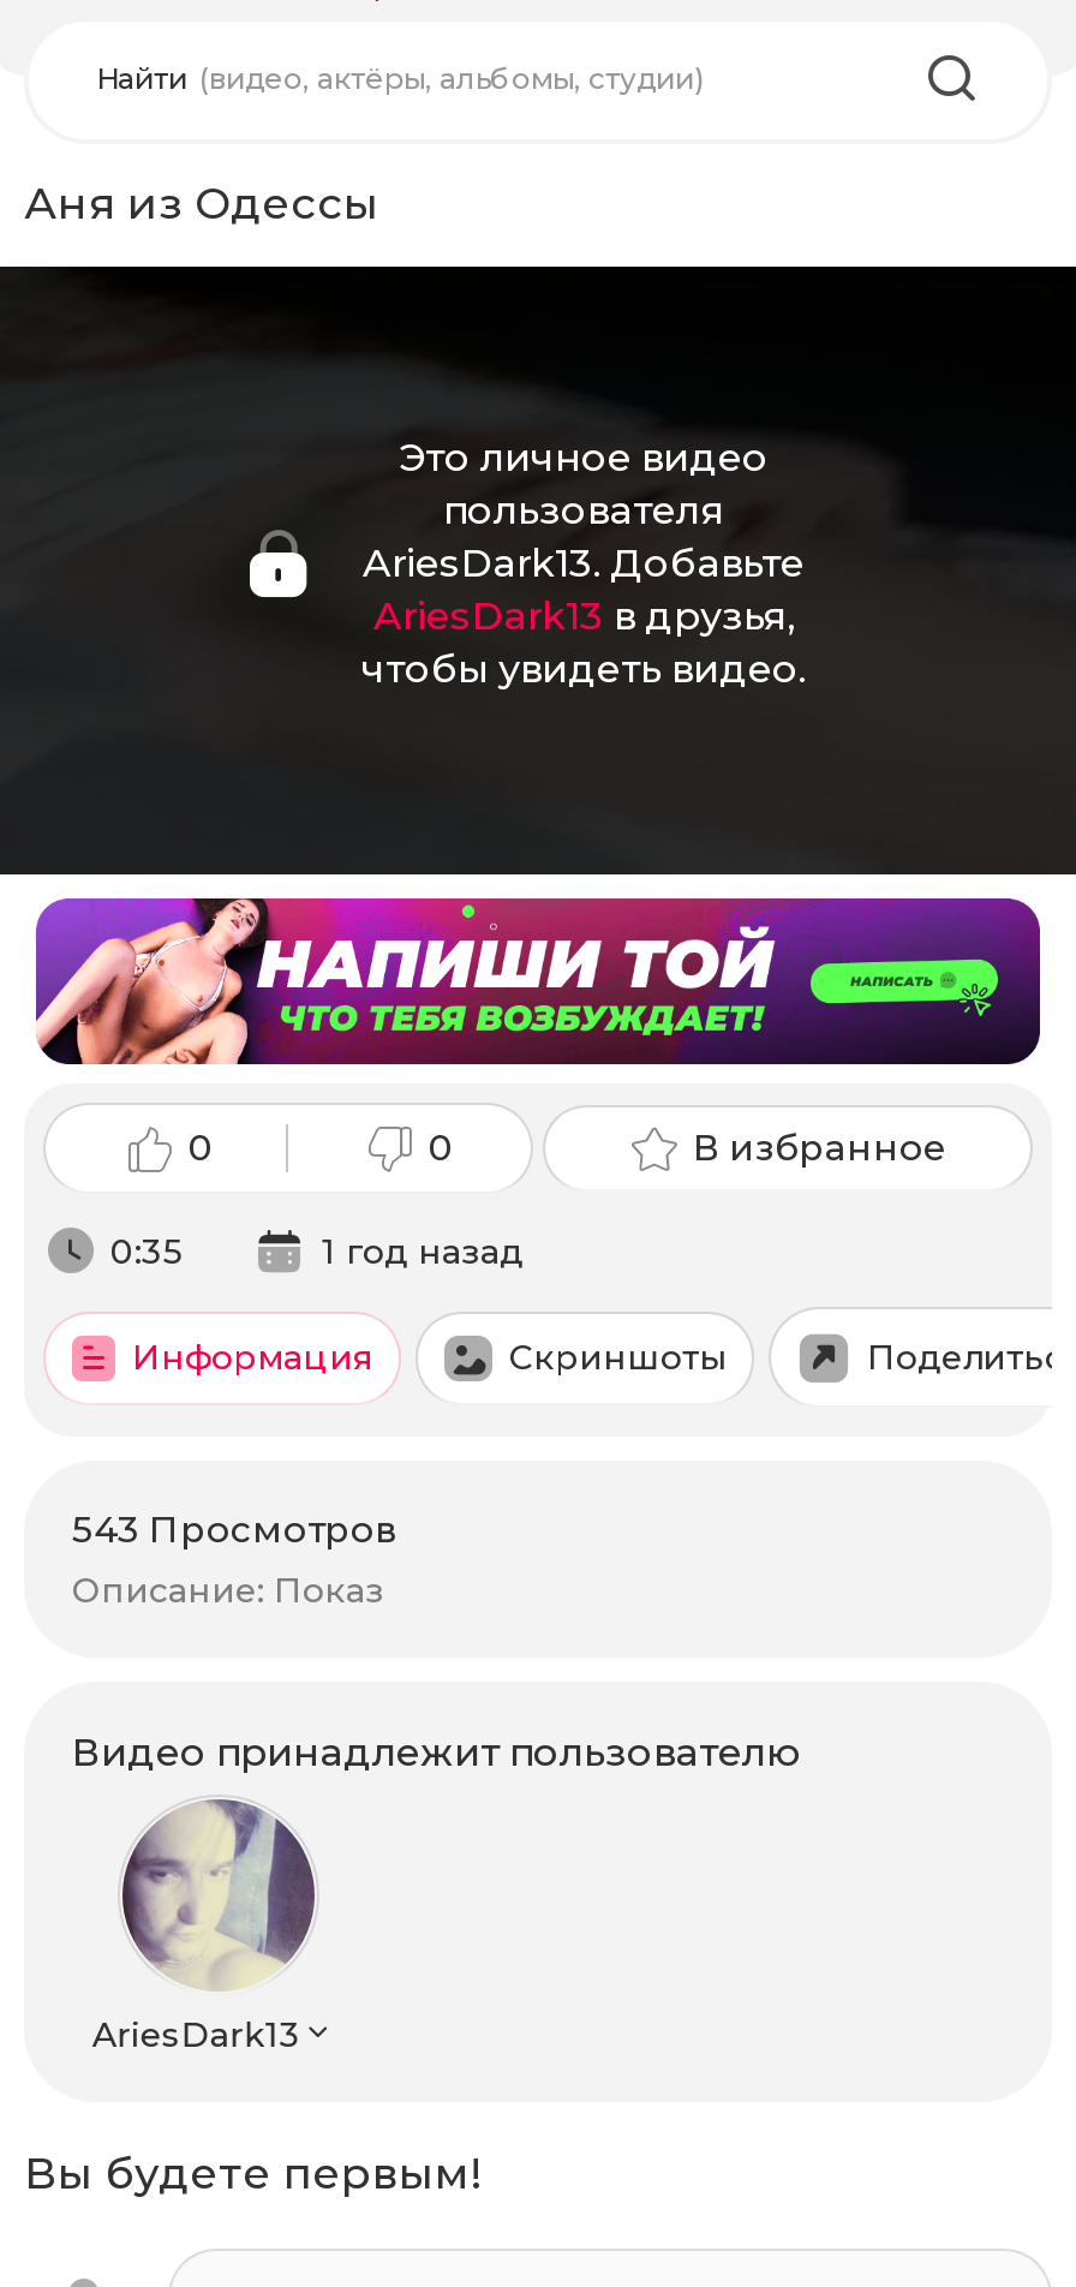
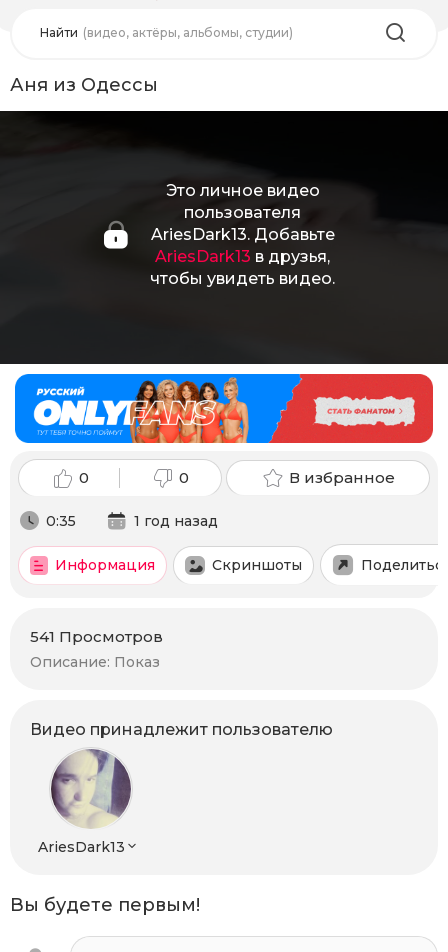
[34,896,1042,1067] [image] -> [14,373,434,444] [image]
[72,1507,399,1552] 543 Просмотров -> [30,627,163,646] 541 Просмотров

